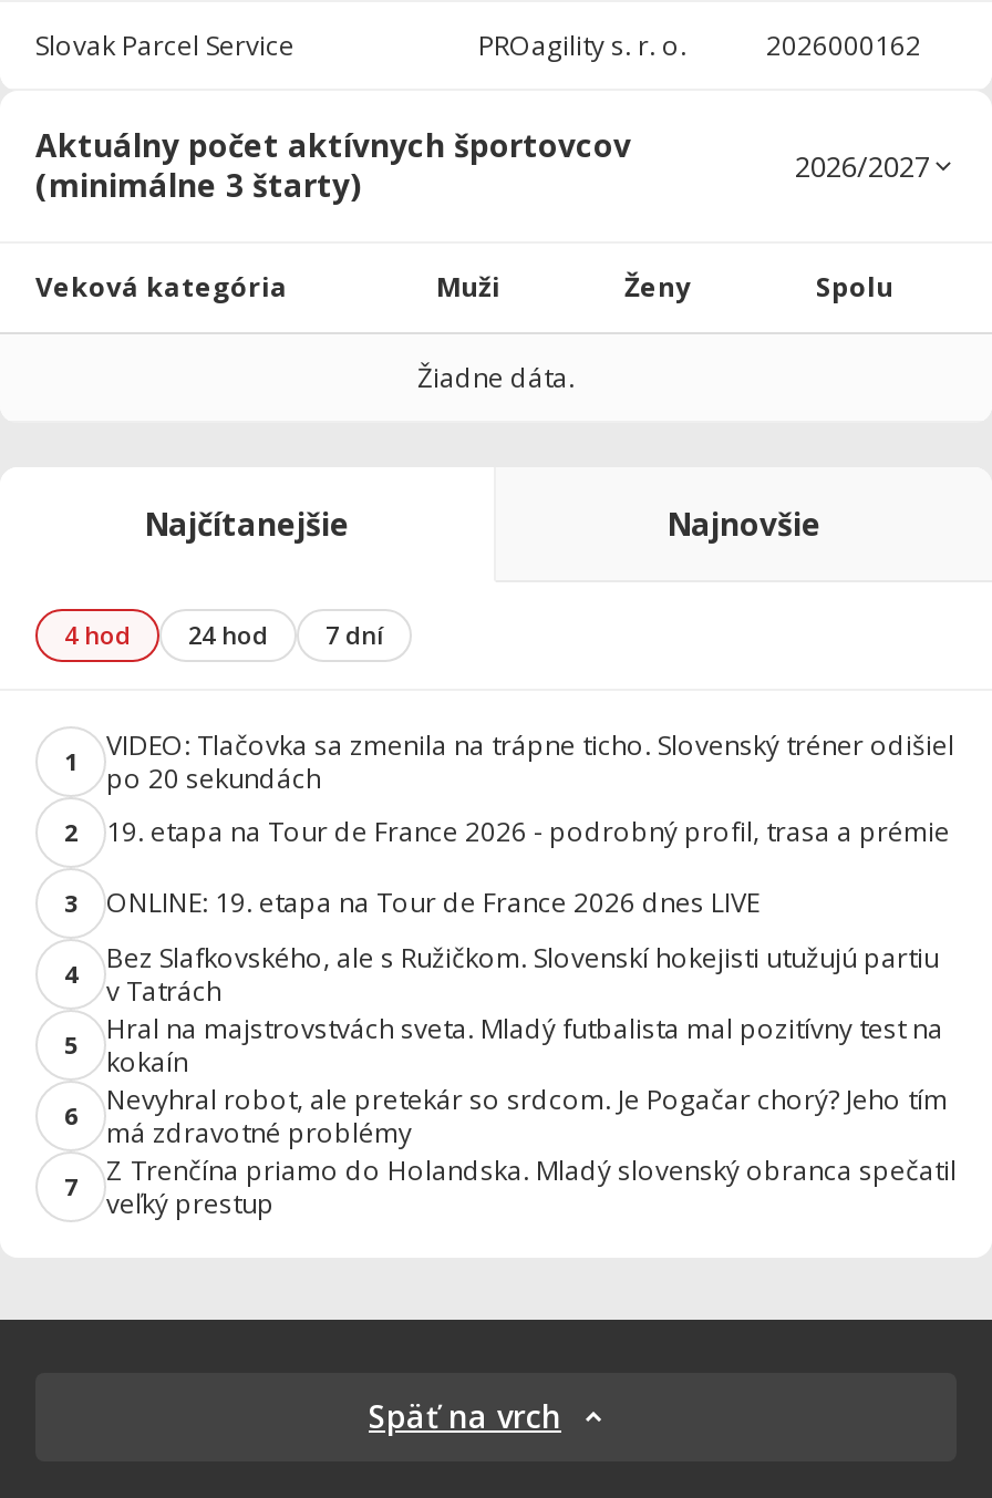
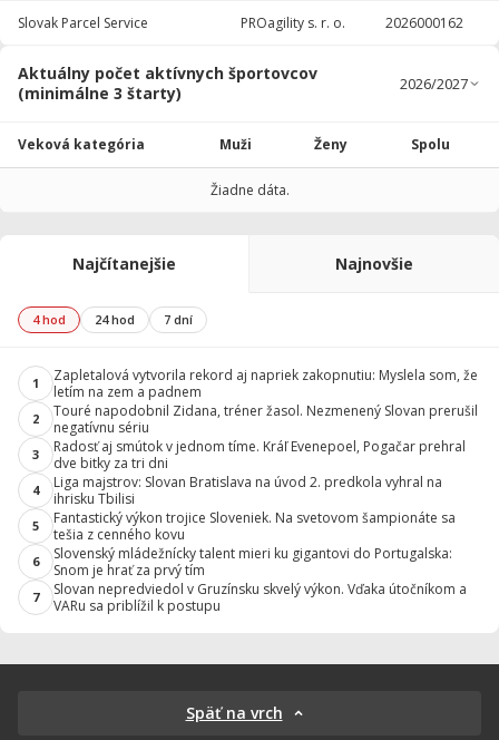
[106,726,954,797] VIDEO: Tlačovka sa zmenila na trápne ticho. Slovenský tréner odišiel | po 20 sekundách -> [53,365,478,401] Zapletalová vytvorila rekord aj napriek zakopnutiu: Myslela som, že | letím na zem a padnem
[106,813,950,851] 19. etapa na Tour de France 2026 - podrobný profil, trasa a prémie -> [53,401,478,437] Touré napodobnil Zidana, tréner žasol. Nezmenený Slovan prerušil | negatívnu sériu
[106,884,759,922] ONLINE: 19. etapa na Tour de France 2026 dnes LIVE -> [53,437,466,472] Radosť aj smútok v jednom tíme. Kráľ Evenepoel, Pogačar prehral | dve bitky za tri dni
[106,938,939,1009] Bez Slafkovského, ale s Ružičkom. Slovenskí hokejisti utužujú partiu | v Tatrách -> [53,472,442,508] Liga majstrov: Slovan Bratislava na úvod 2. predkola vyhral na | ihrisku Tbilisi
[106,1009,943,1080] Hral na majstrovstvách sveta. Mladý futbalista mal pozitívny test na | kokaín -> [53,508,456,544] Fantastický výkon trojice Sloveniek. Na svetovom šampionáte sa | tešia z cenného kovu
[106,1080,948,1151] Nevyhral robot, ale pretekár so srdcom. Je Pogačar chorý? Jeho tím | má zdravotné problémy -> [53,544,452,579] Slovenský mládežnícky talent mieri ku gigantovi do Portugalska: | Snom je hrať za prvý tím
[106,1151,957,1222] Z Trenčína priamo do Holandska. Mladý slovenský obranca spečatil | veľký prestup -> [53,579,467,615] Slovan nepredviedol v Gruzínsku skvelý výkon. Vďaka útočníkom a | VARu sa priblížil k postupu

